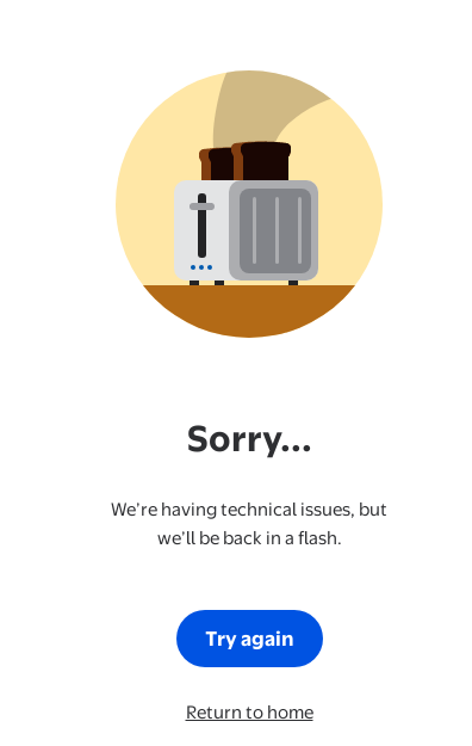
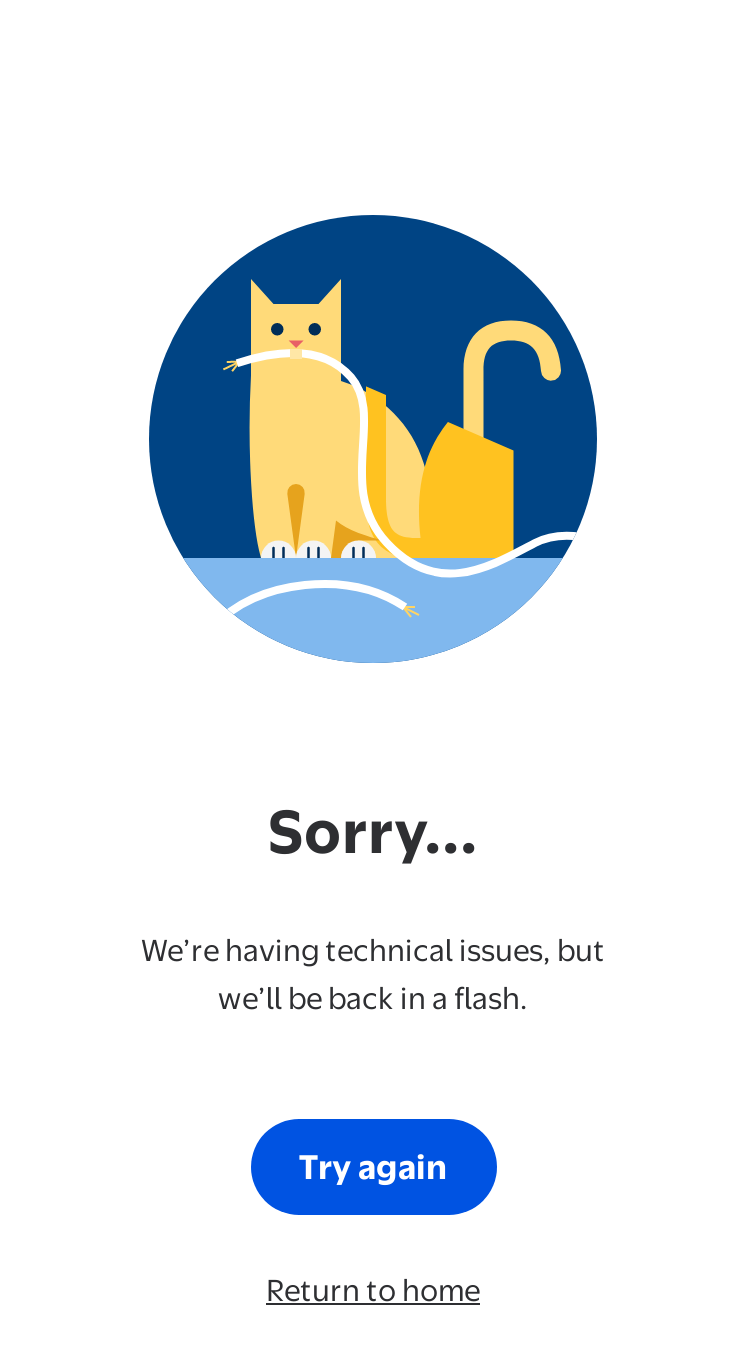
[116,70,383,339] [image] -> [147,213,599,665] [image]

